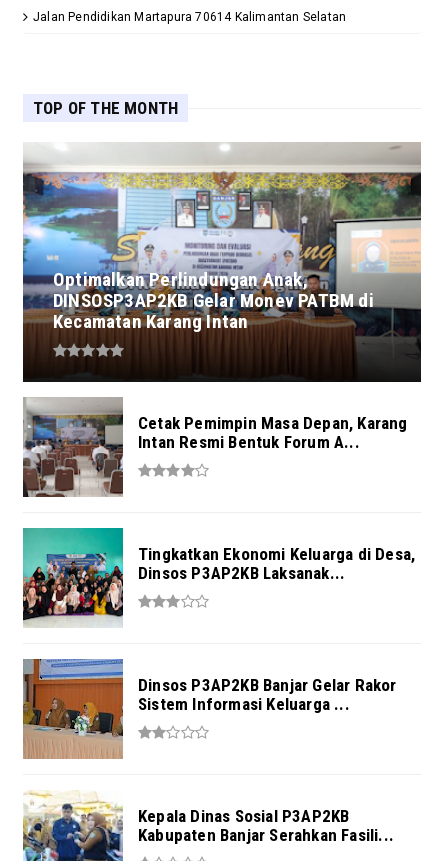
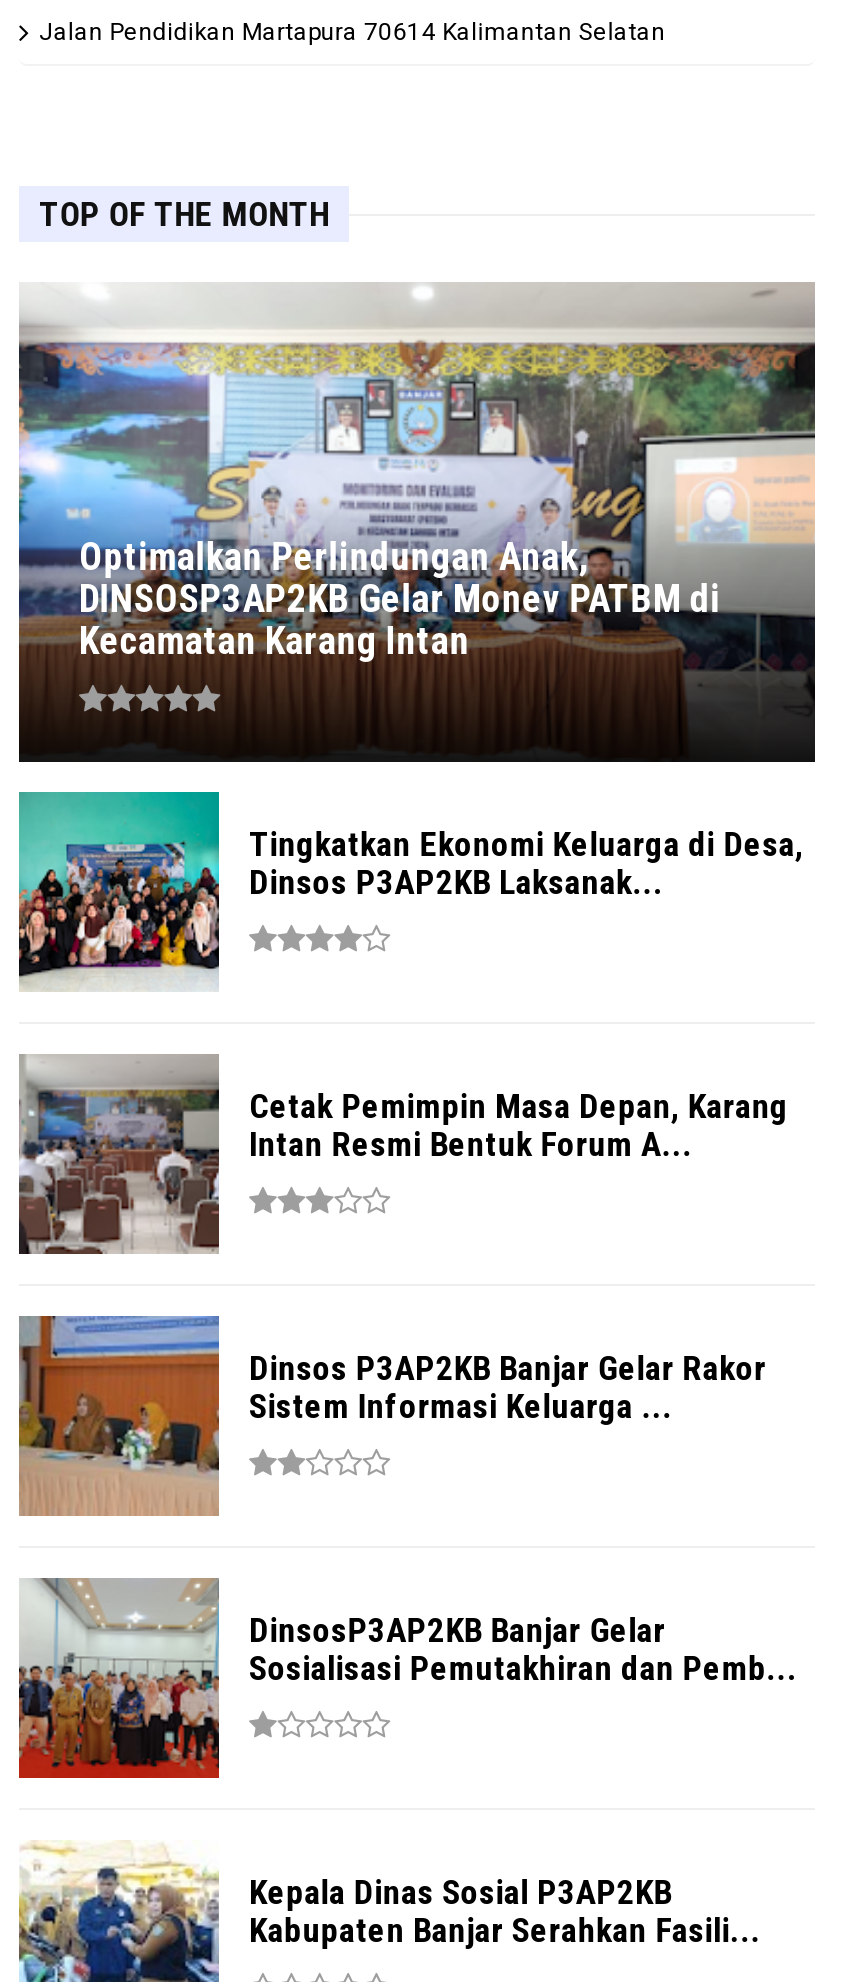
moved [23,527,415,627] -> [19,790,803,992]: [image] | Tingkatkan Ekonomi Keluarga di Desa, | Dinsos P3AP2KB Laksanak...
none -> [19,1576,797,1778] [image] | DinsosP3AP2KB Banjar Gelar | Sosialisasi Pemutakhiran dan Pemb...

